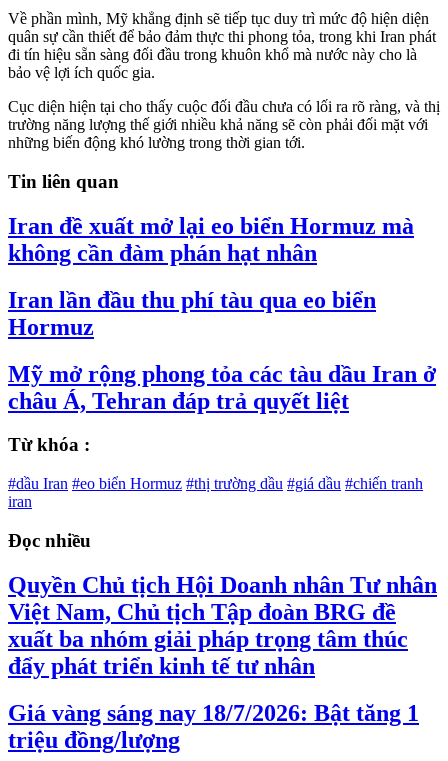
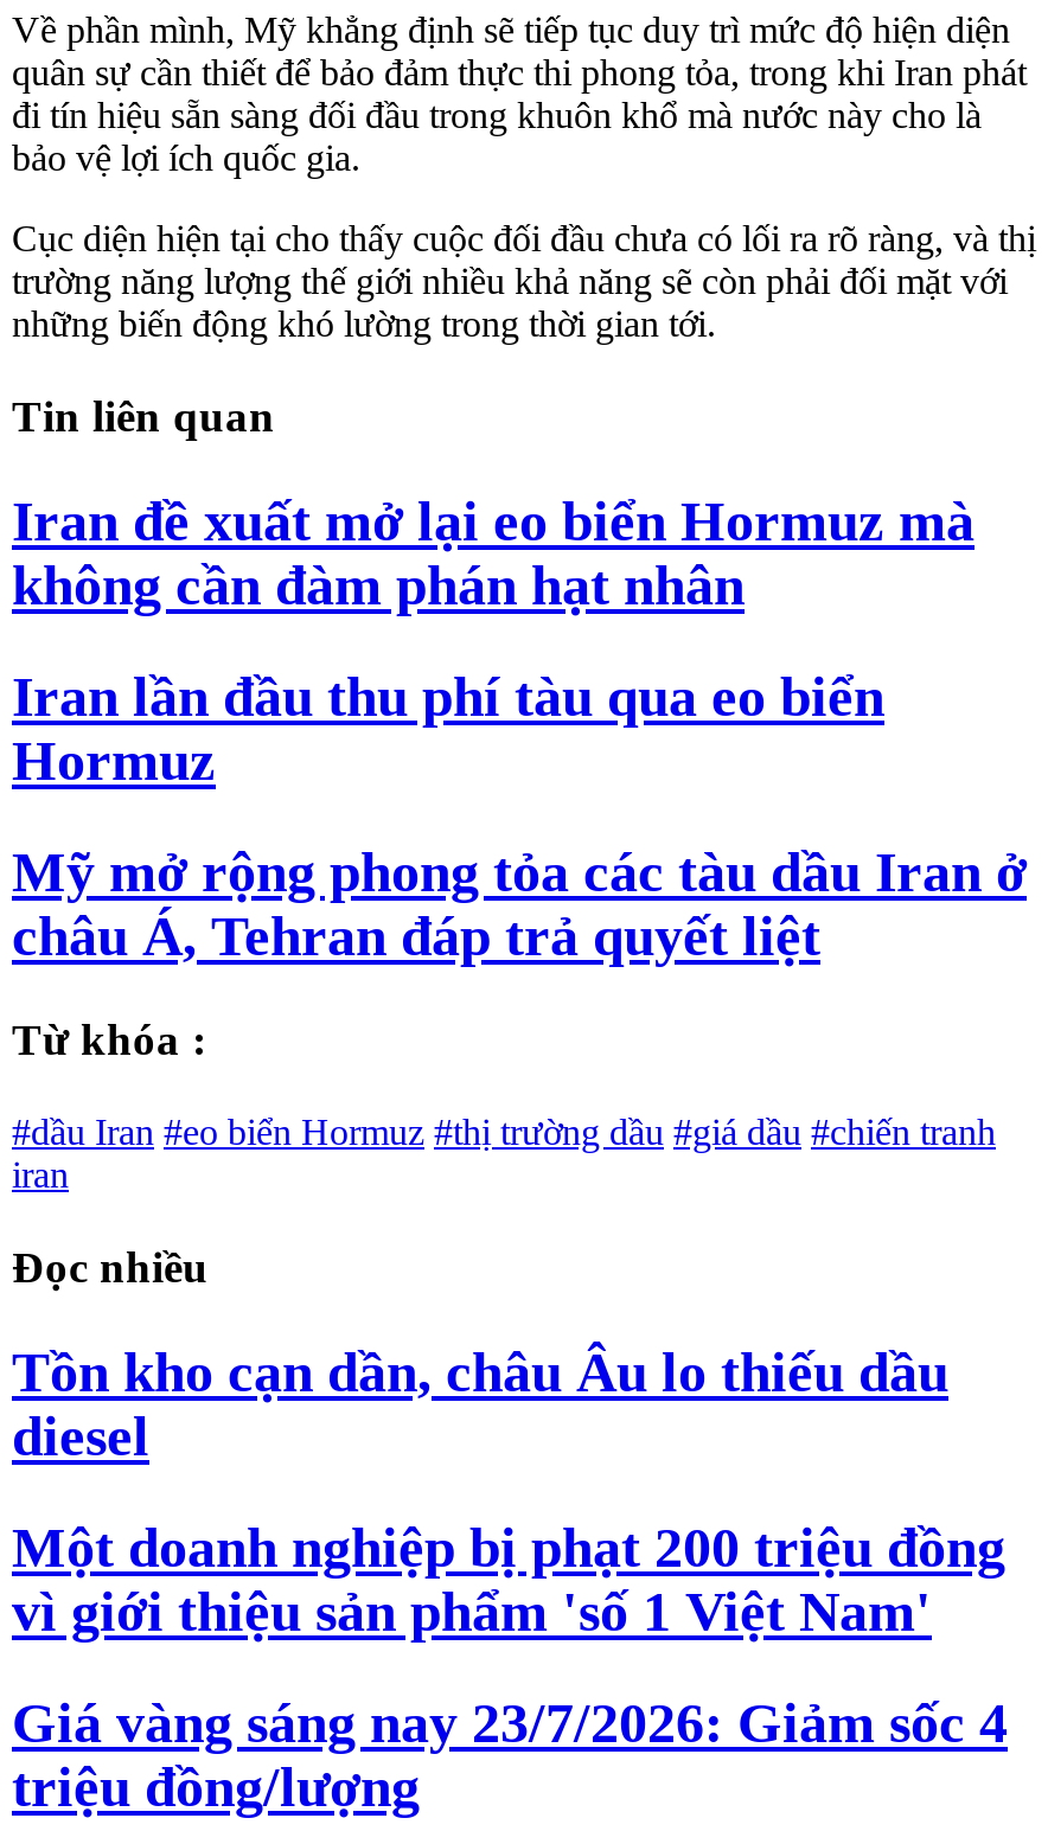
[8,572,437,726] Quyền Chủ tịch Hội Doanh nhân Tư nhân | Việt Nam, Chủ tịch Tập đoàn BRG đề | xuất ba nhóm giải pháp trọng tâm thúc | đẩy phát triển kinh tế tư nhân | Giá vàng sáng nay 18/7/2026: Bật tăng 1 -> [12,1341,1008,1753] Tồn kho cạn dần, châu Âu lo thiếu dầu | diesel | Một doanh nghiệp bị phạt 200 triệu đồng | vì giới thiệu sản phẩm 'số 1 Việt Nam' | Giá vàng sáng nay 23/7/2026: Giảm sốc 4

